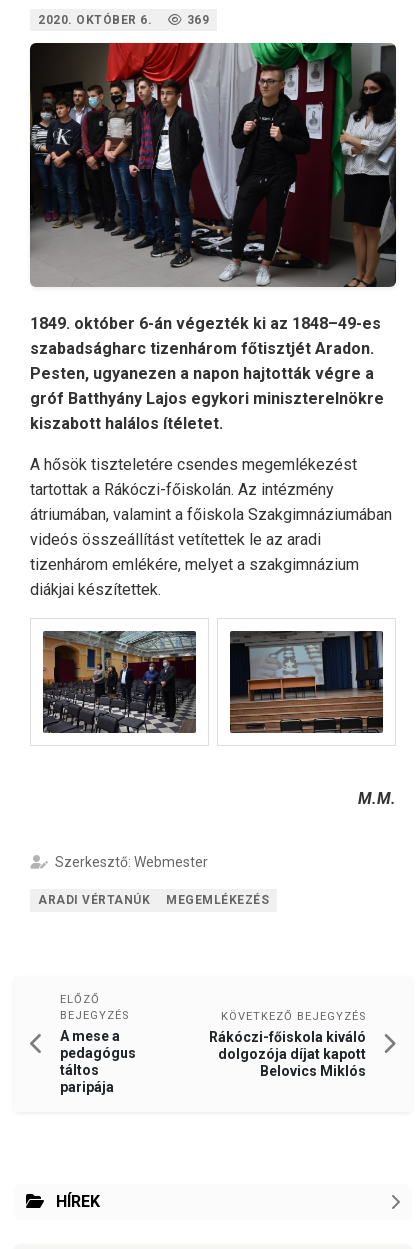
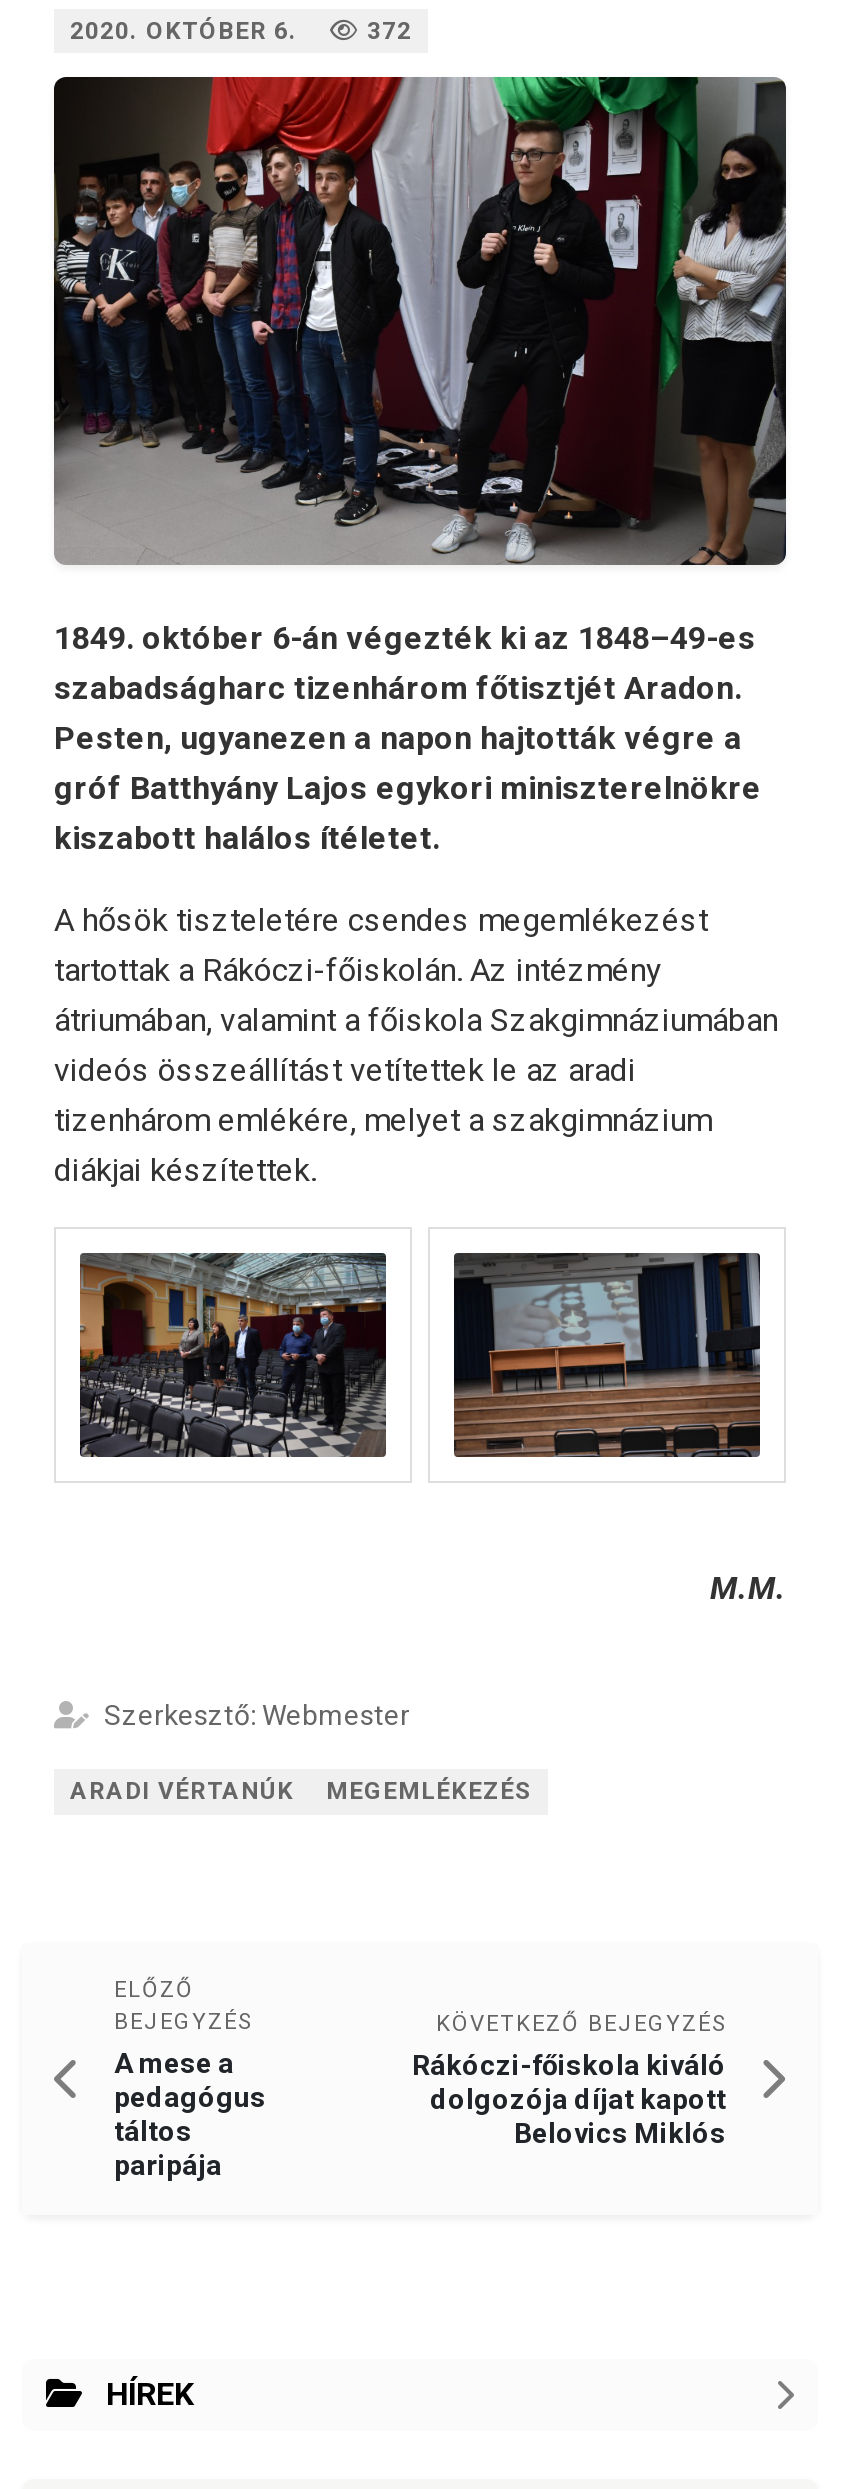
[186,12,209,26] 369 -> [367,16,412,44] 372

